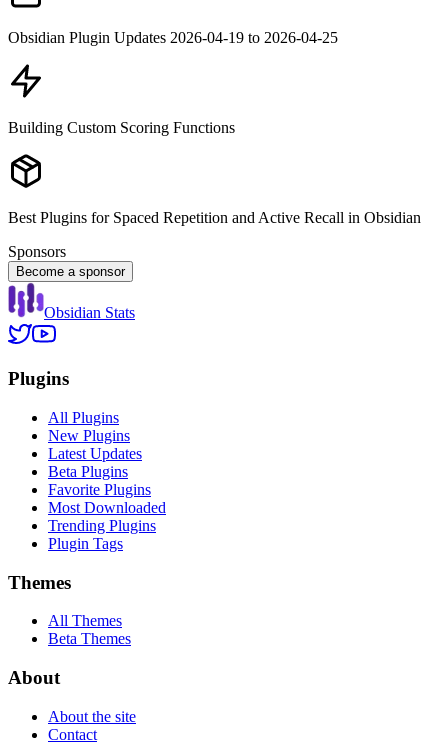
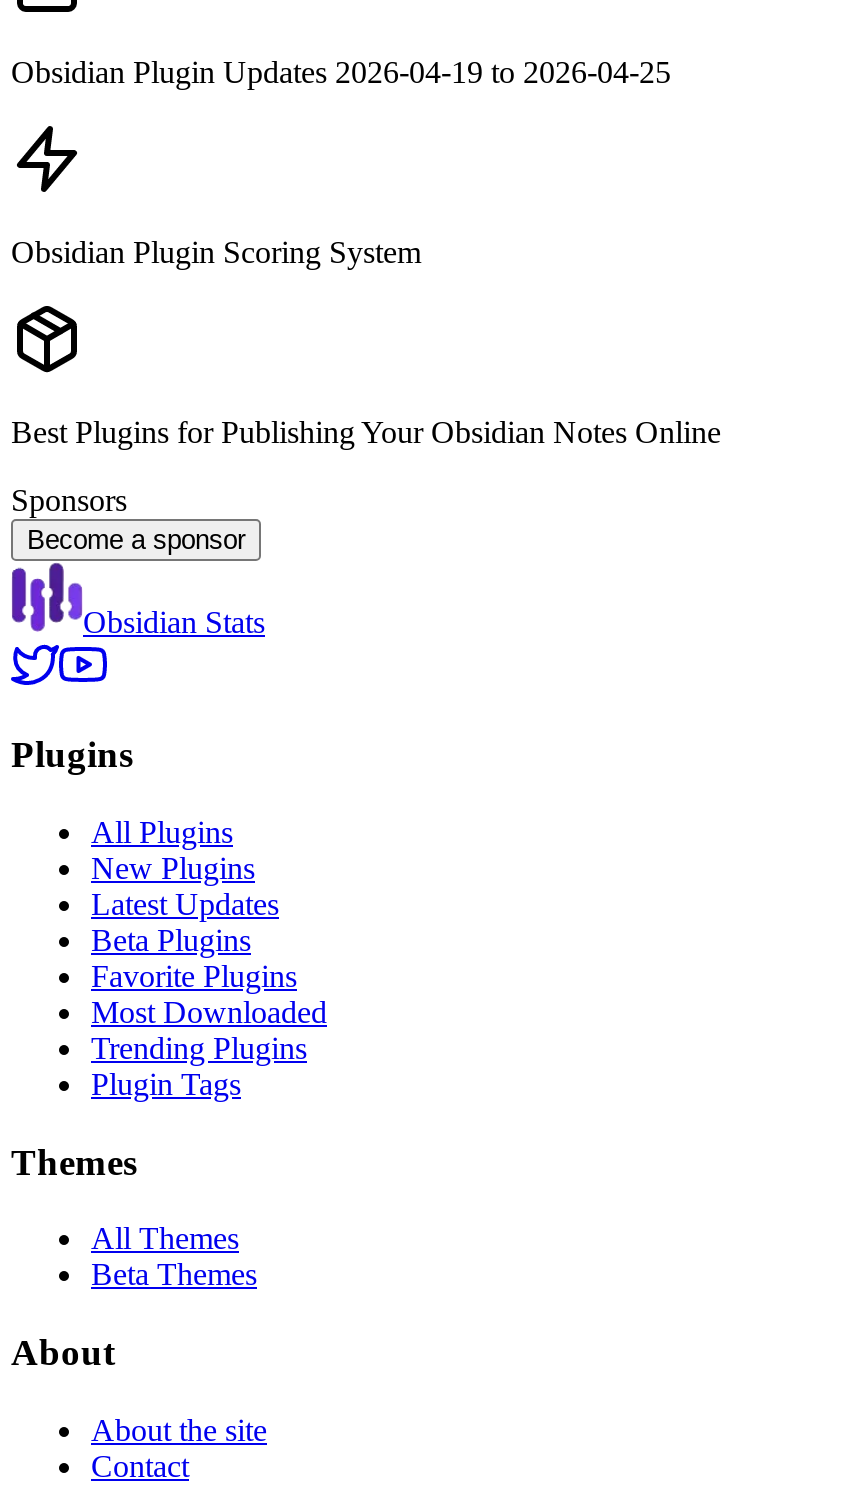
[8,118,235,135] Building Custom Scoring Functions -> [11,234,421,268] Obsidian Plugin Scoring System
[8,208,421,225] Best Plugins for Spaced Repetition and Active Recall in Obsidian -> [11,414,721,448] Best Plugins for Publishing Your Obsidian Notes Online

